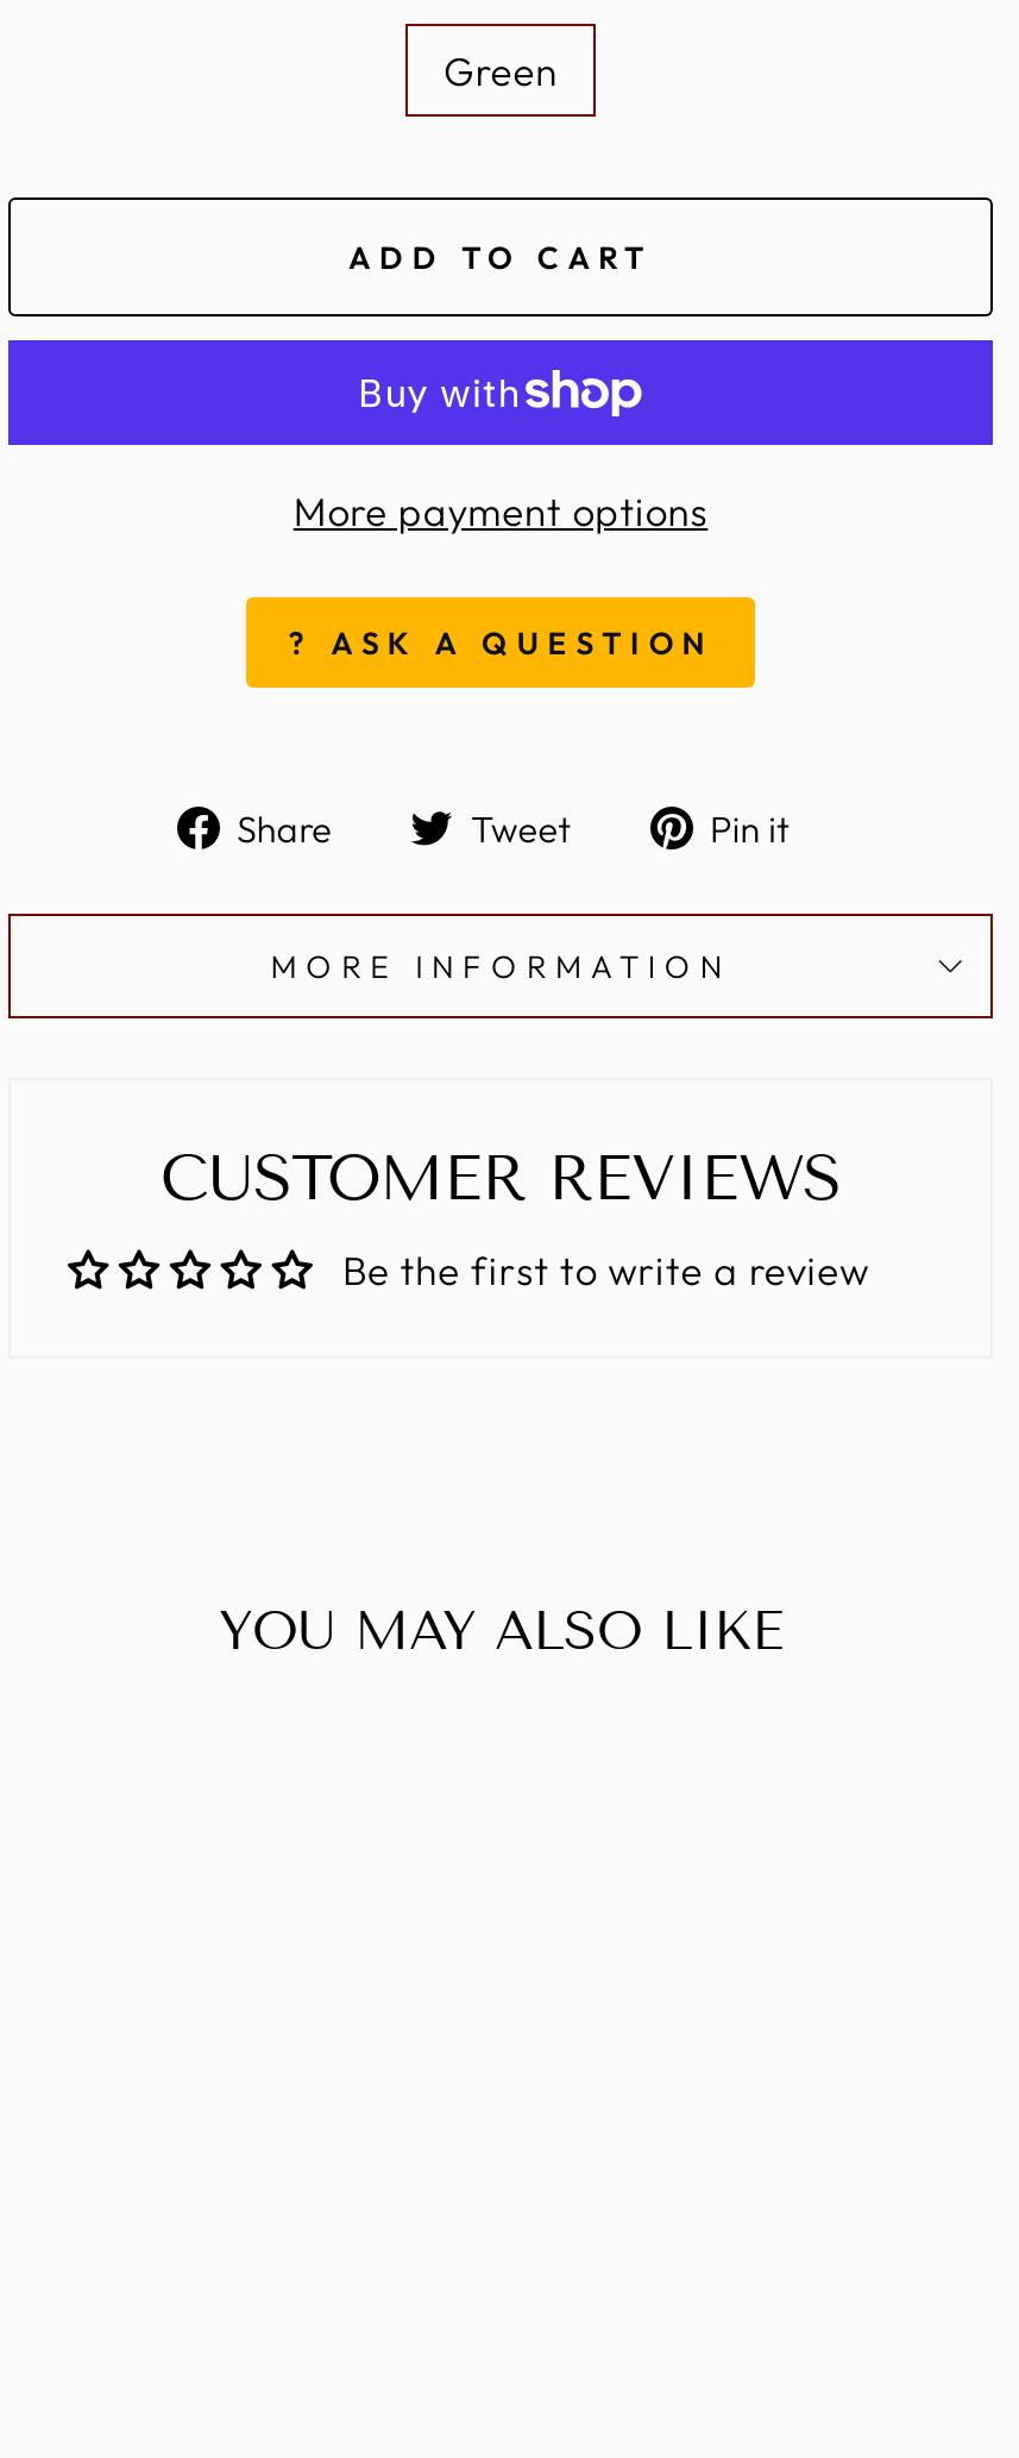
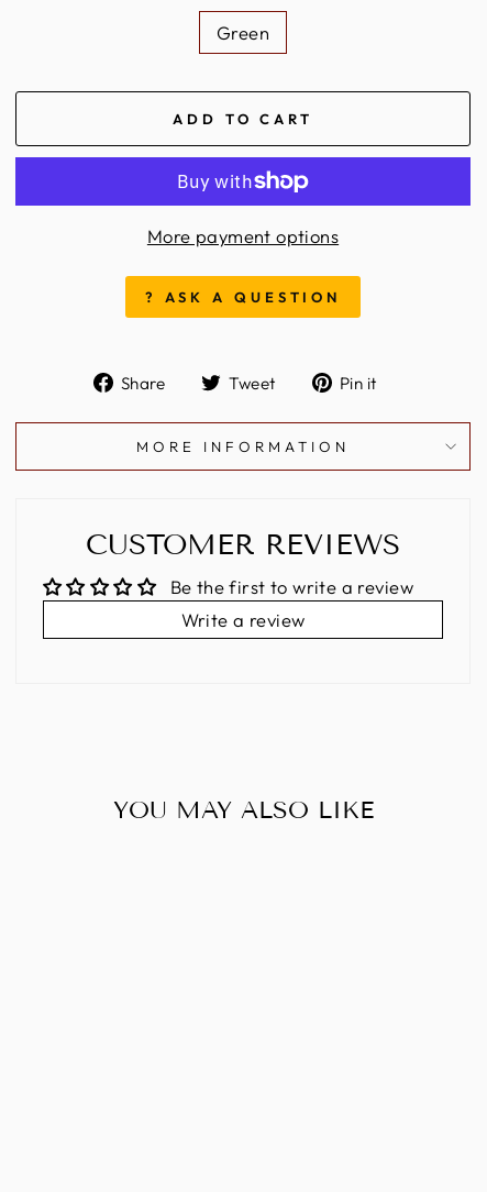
none -> [181,608,305,631] Write a review

